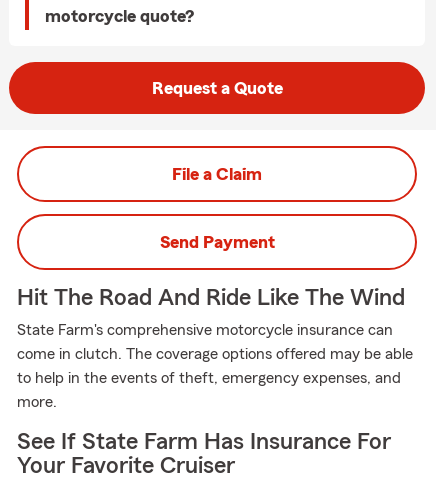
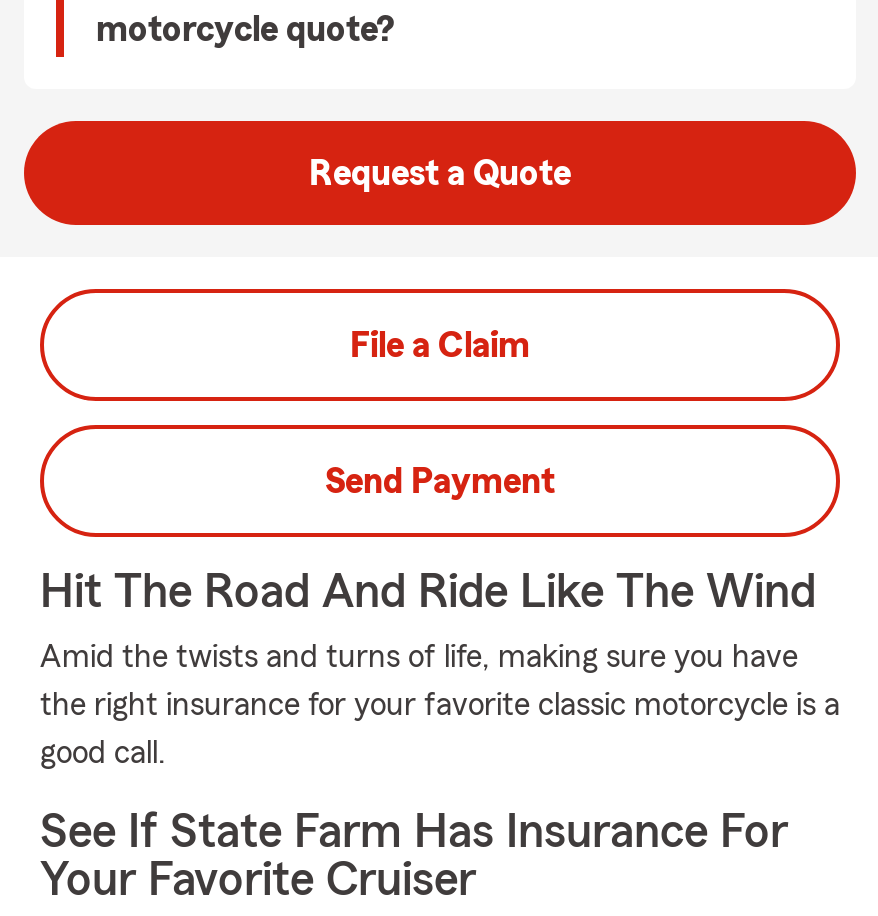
[17,322,413,410] State Farm's comprehensive motorcycle insurance can | come in clutch. The coverage options offered may be able | to help in the events of theft, emergency expenses, and | more. -> [40,641,840,769] Amid the twists and turns of life, making sure you have | the right insurance for your favorite classic motorcycle is a | good call.

